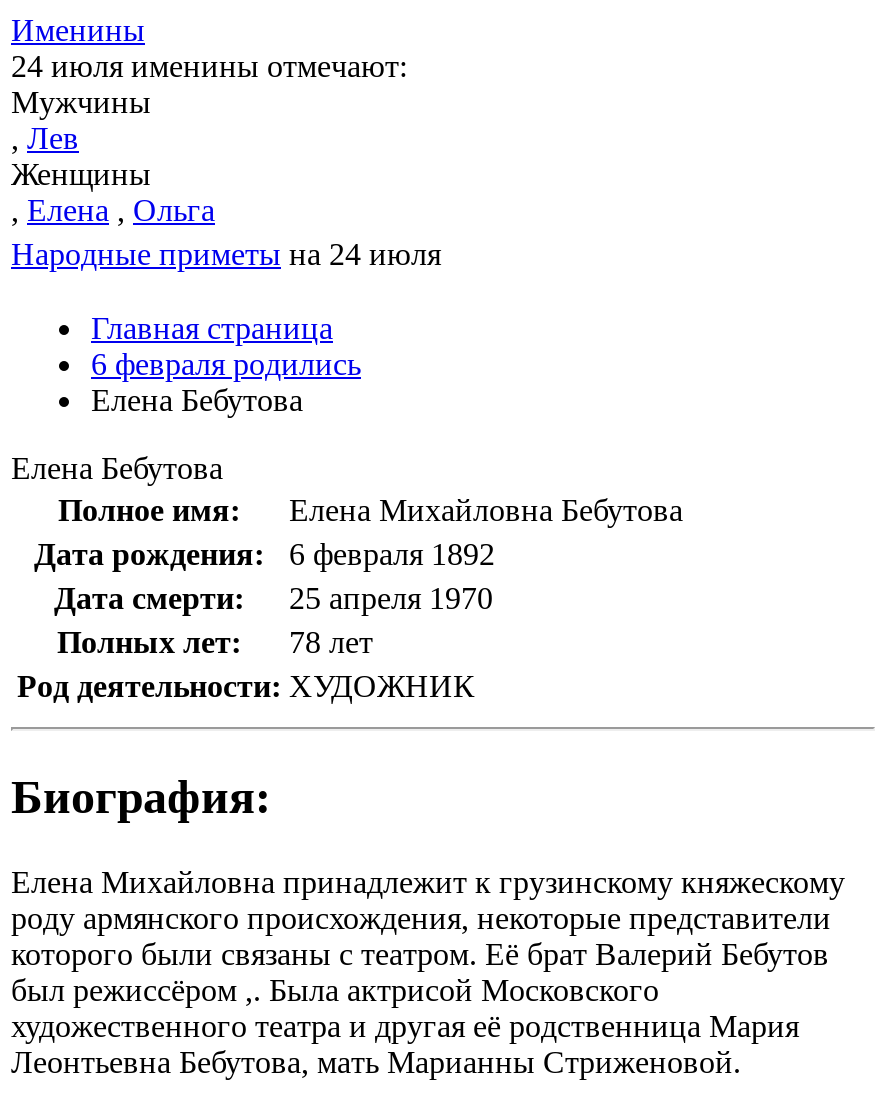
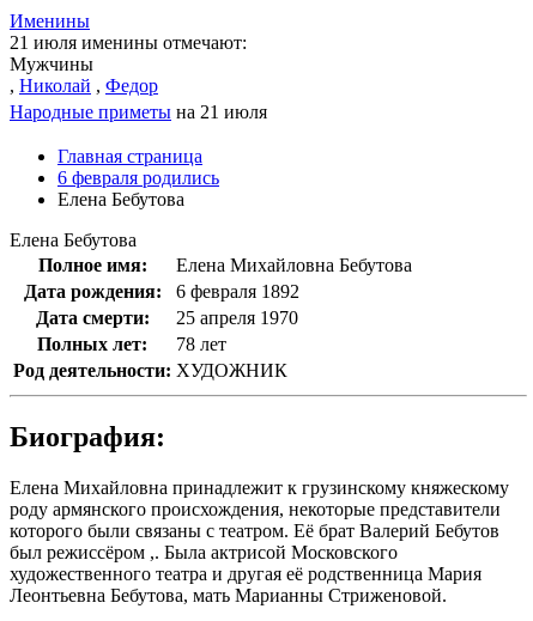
[11,49,407,83] 24 июля именины отмечают: -> [10,32,247,53] 21 июля именины отмечают:
[11,121,441,271] , Лев | Женщины | , Елена , Ольга | Народные приметы на 24 июля -> [10,75,267,122] , Николай , Федор | Народные приметы на 21 июля

